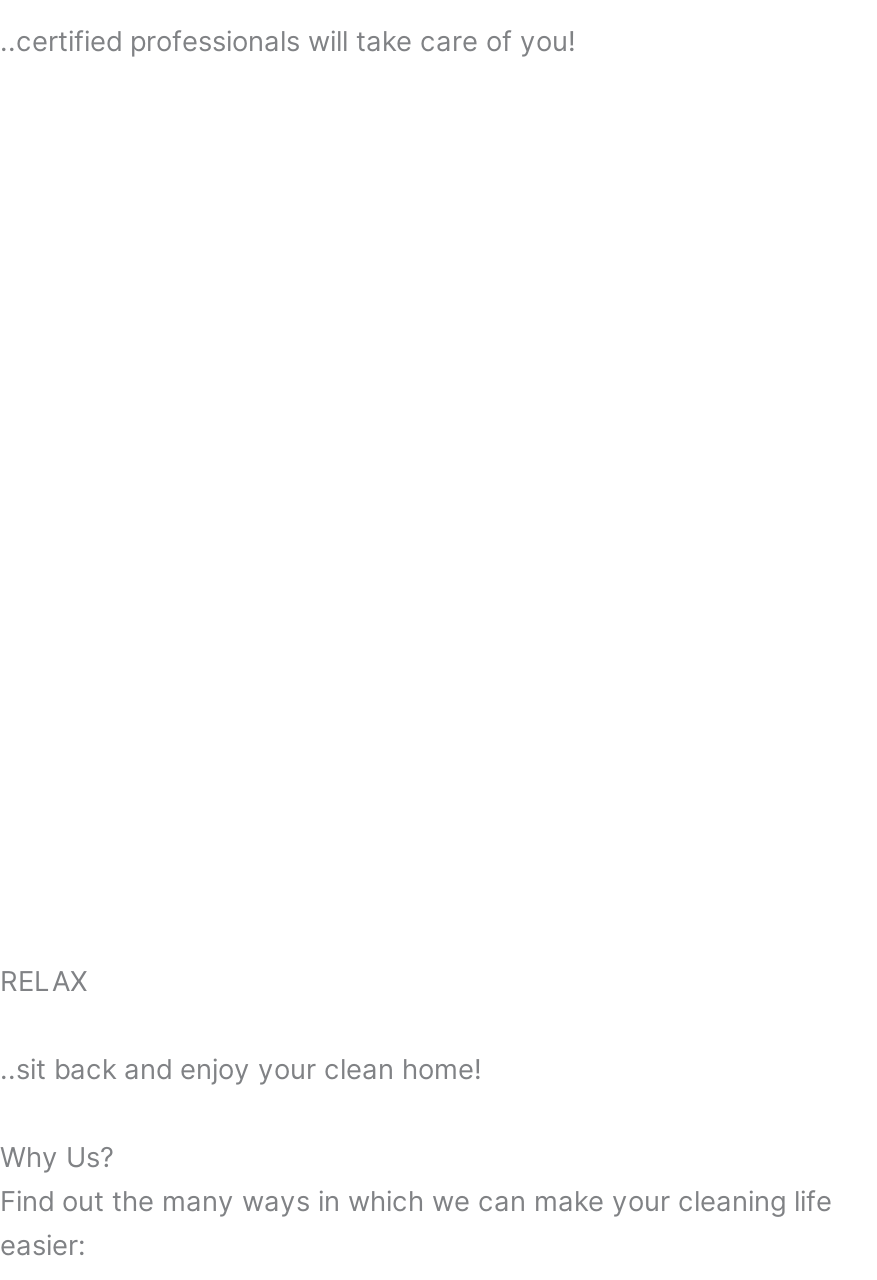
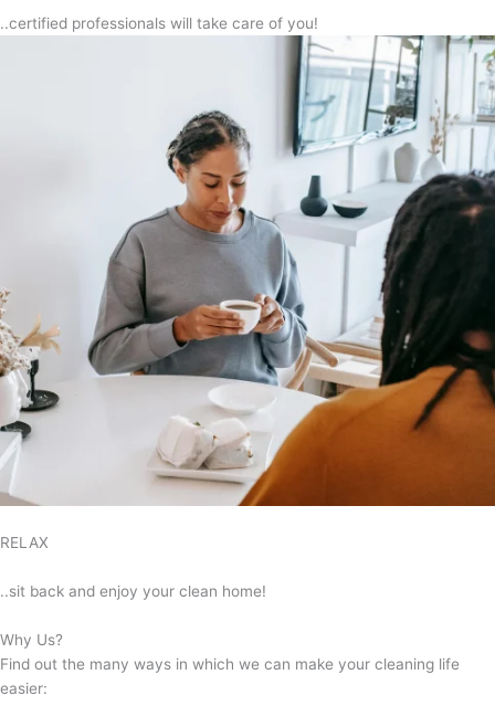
none -> [3,34,492,507] [image]

